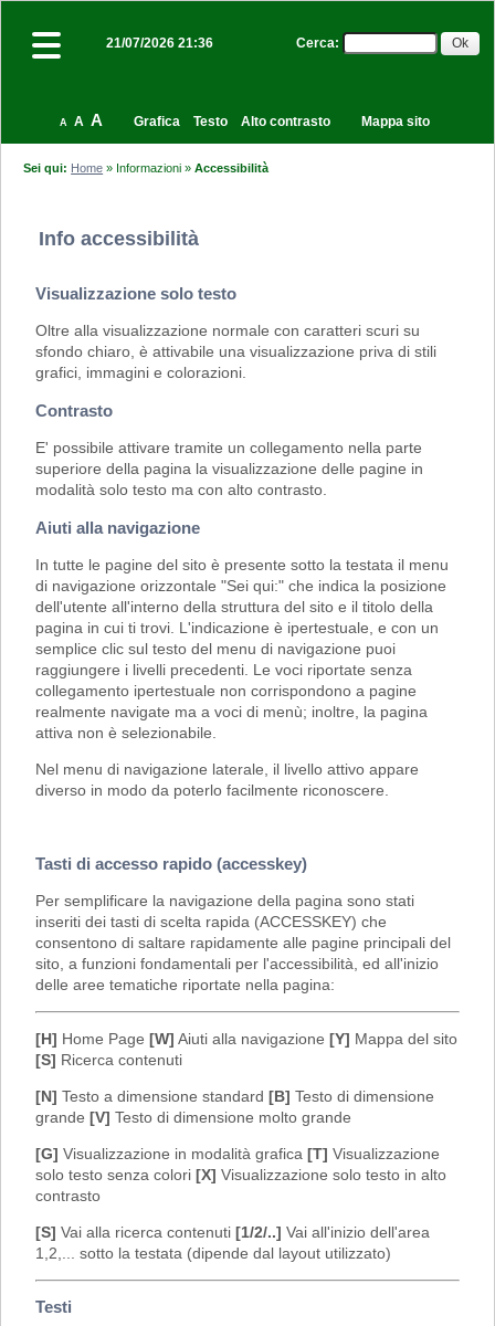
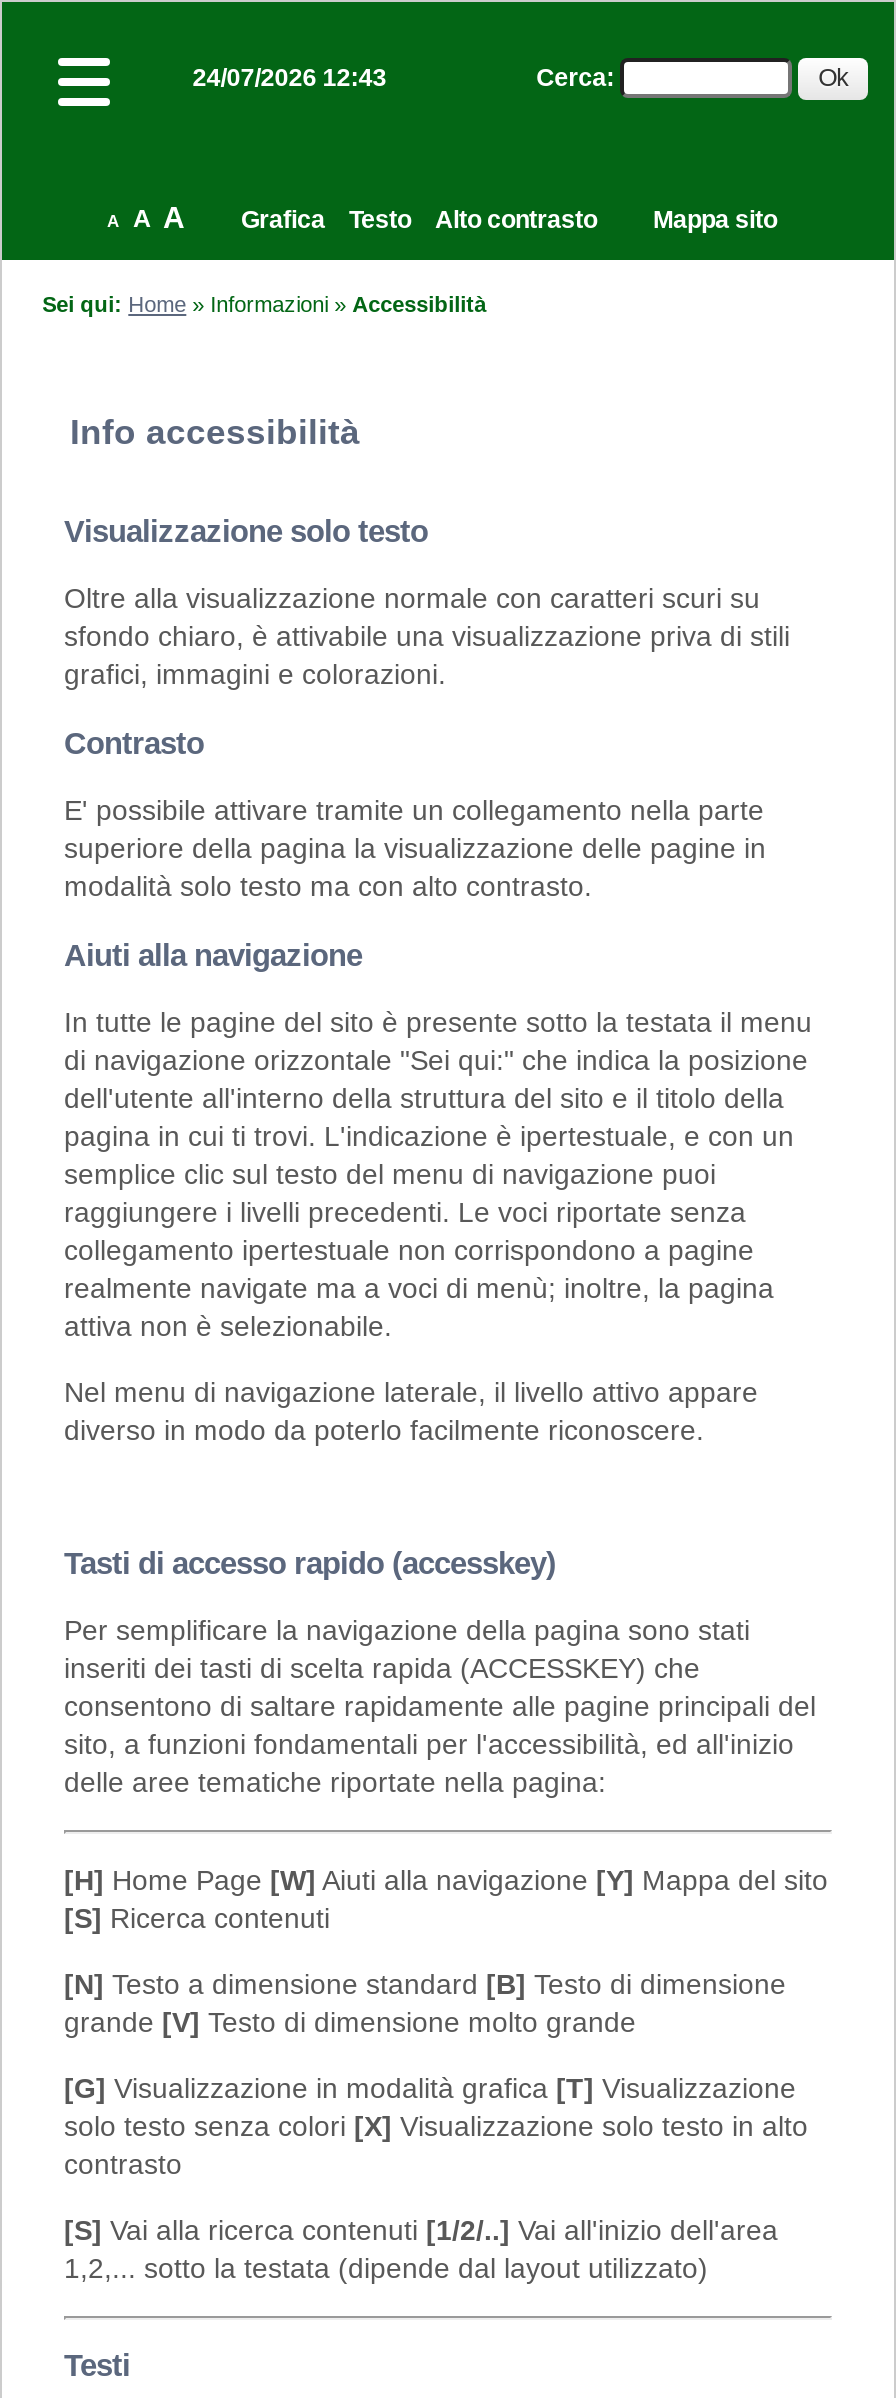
[106,36,214,51] 21/07/2026 21:36 -> [193,64,387,92] 24/07/2026 12:43

